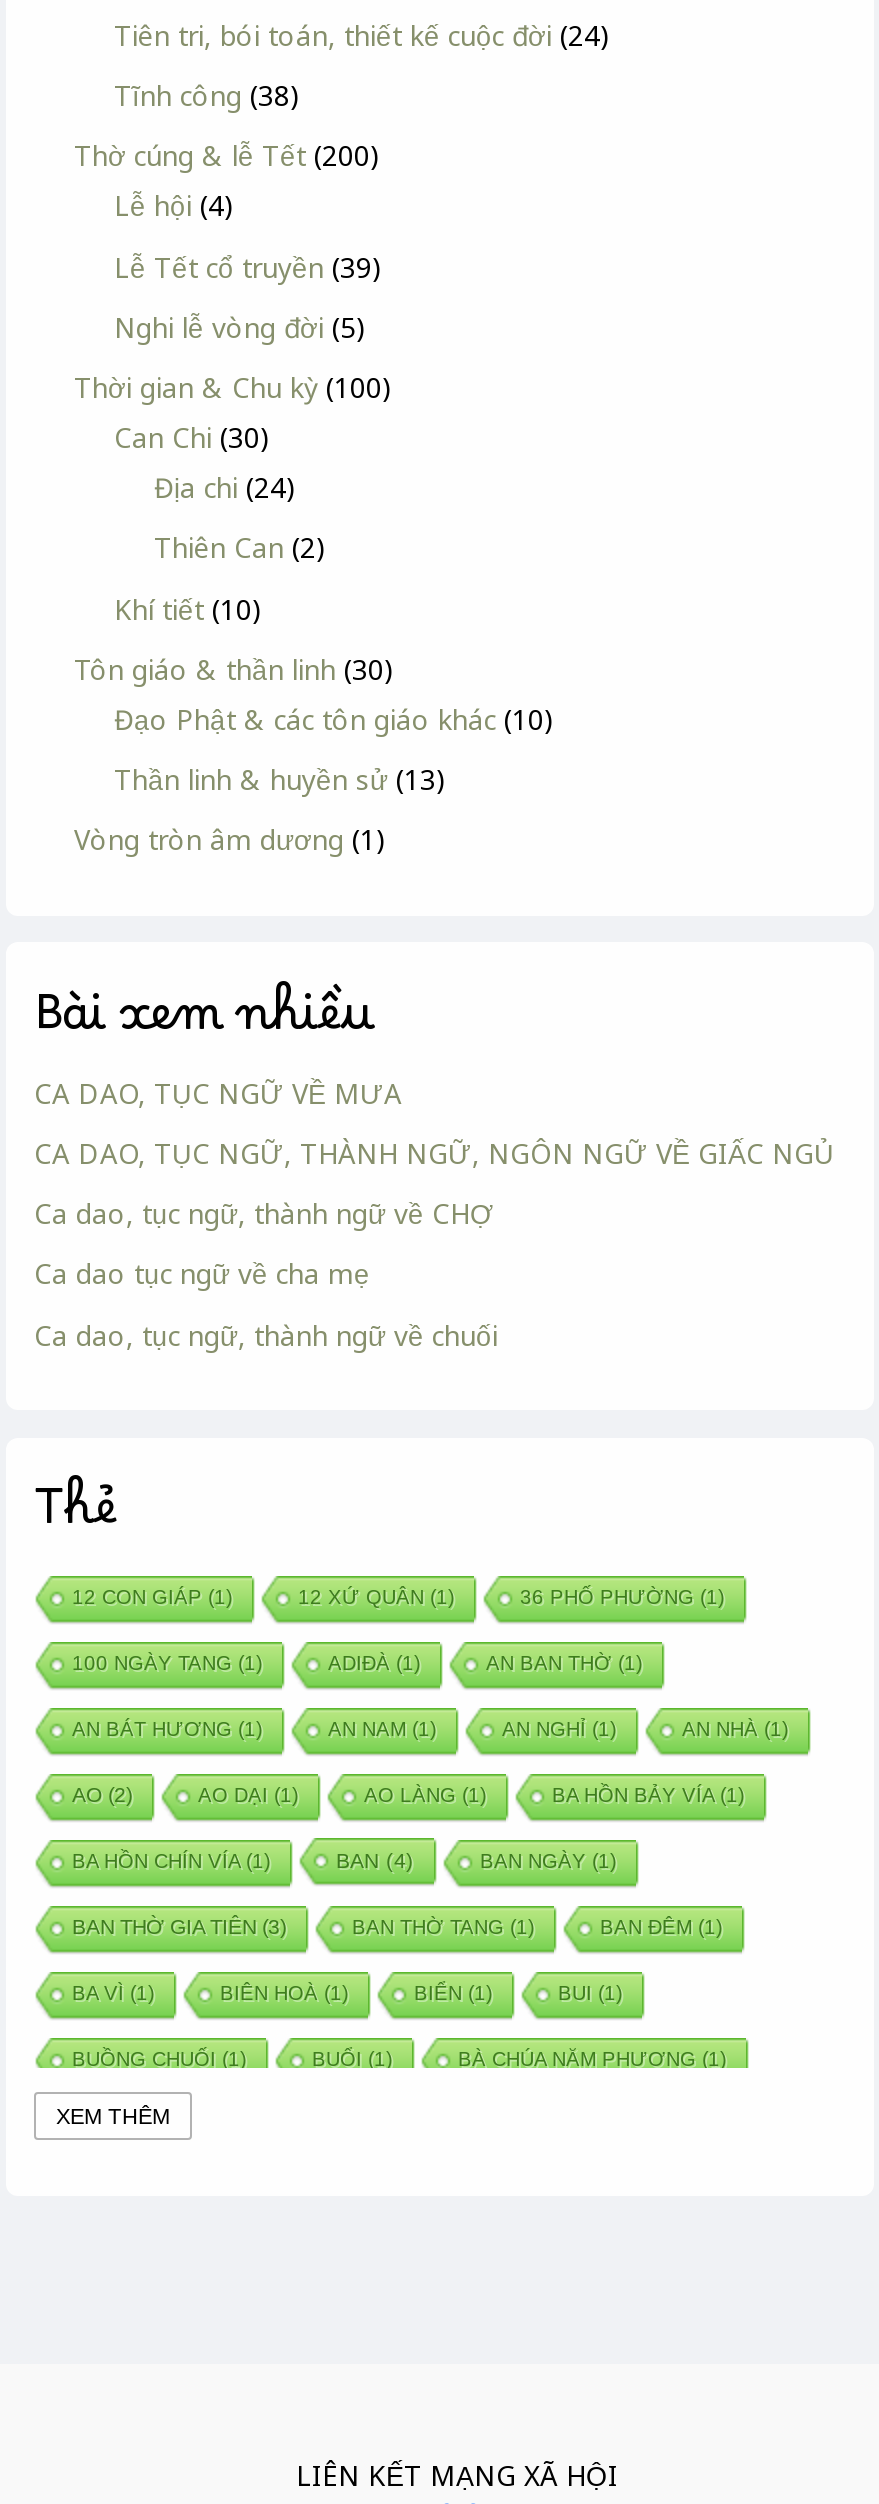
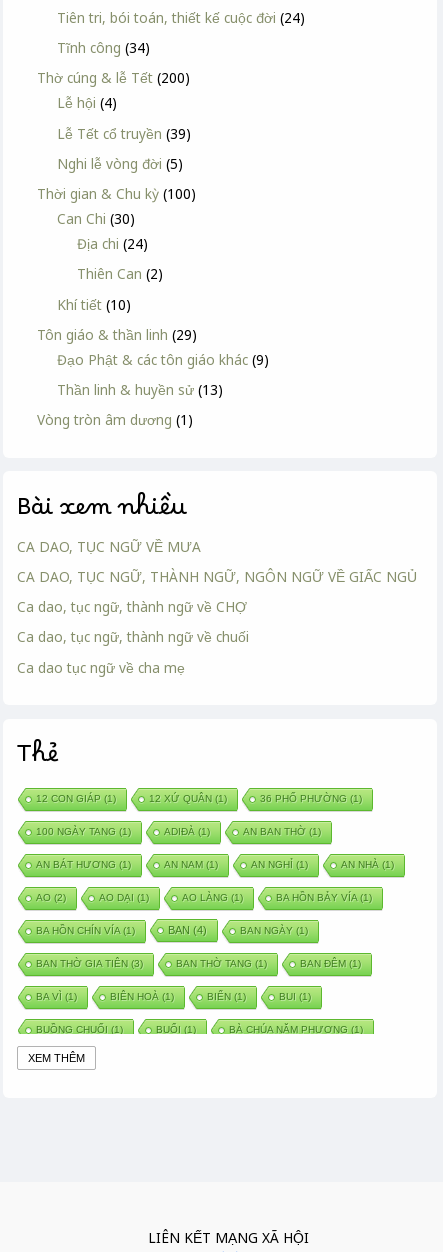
[114,76,300,114] Tĩnh công (38) -> [57,38,150,57] Tĩnh công (34)
[74,650,394,688] Tôn giáo & thần linh (30) -> [37,325,197,344] Tôn giáo & thần linh (29)
[114,700,554,738] Đạo Phật & các tôn giáo khác (10) -> [57,350,269,369] Đạo Phật & các tôn giáo khác (9)
moved [34,1255,370,1293] -> [17,658,185,677]: Ca dao tục ngữ về cha mẹ
moved [34,1315,498,1353] -> [17,627,249,646]: Ca dao, tục ngữ, thành ngữ về chuối

